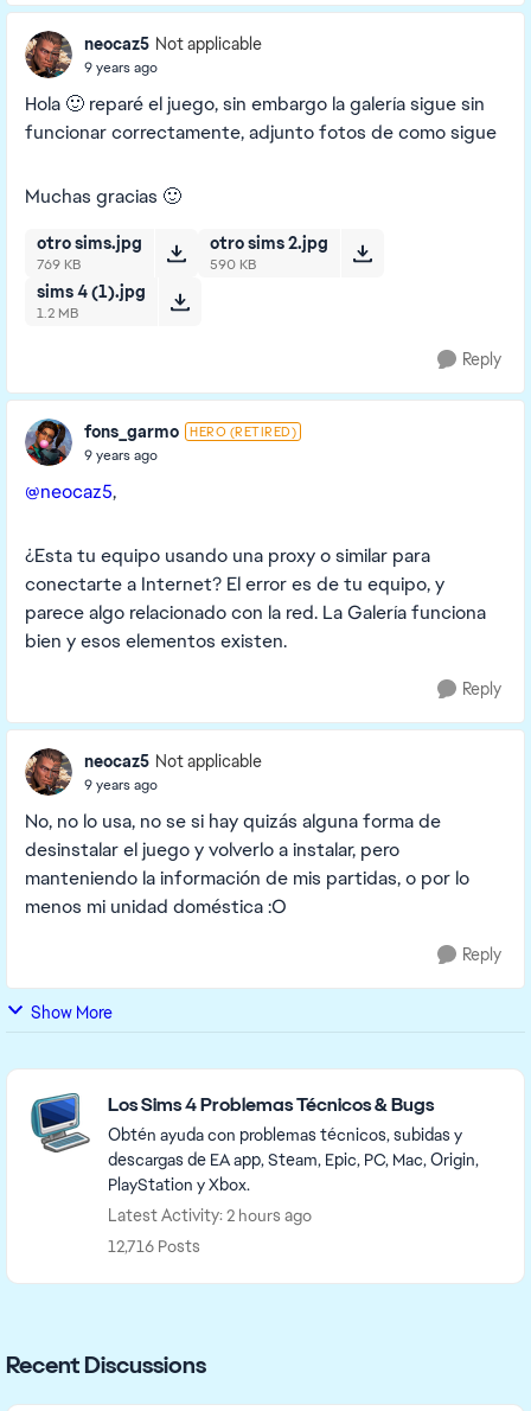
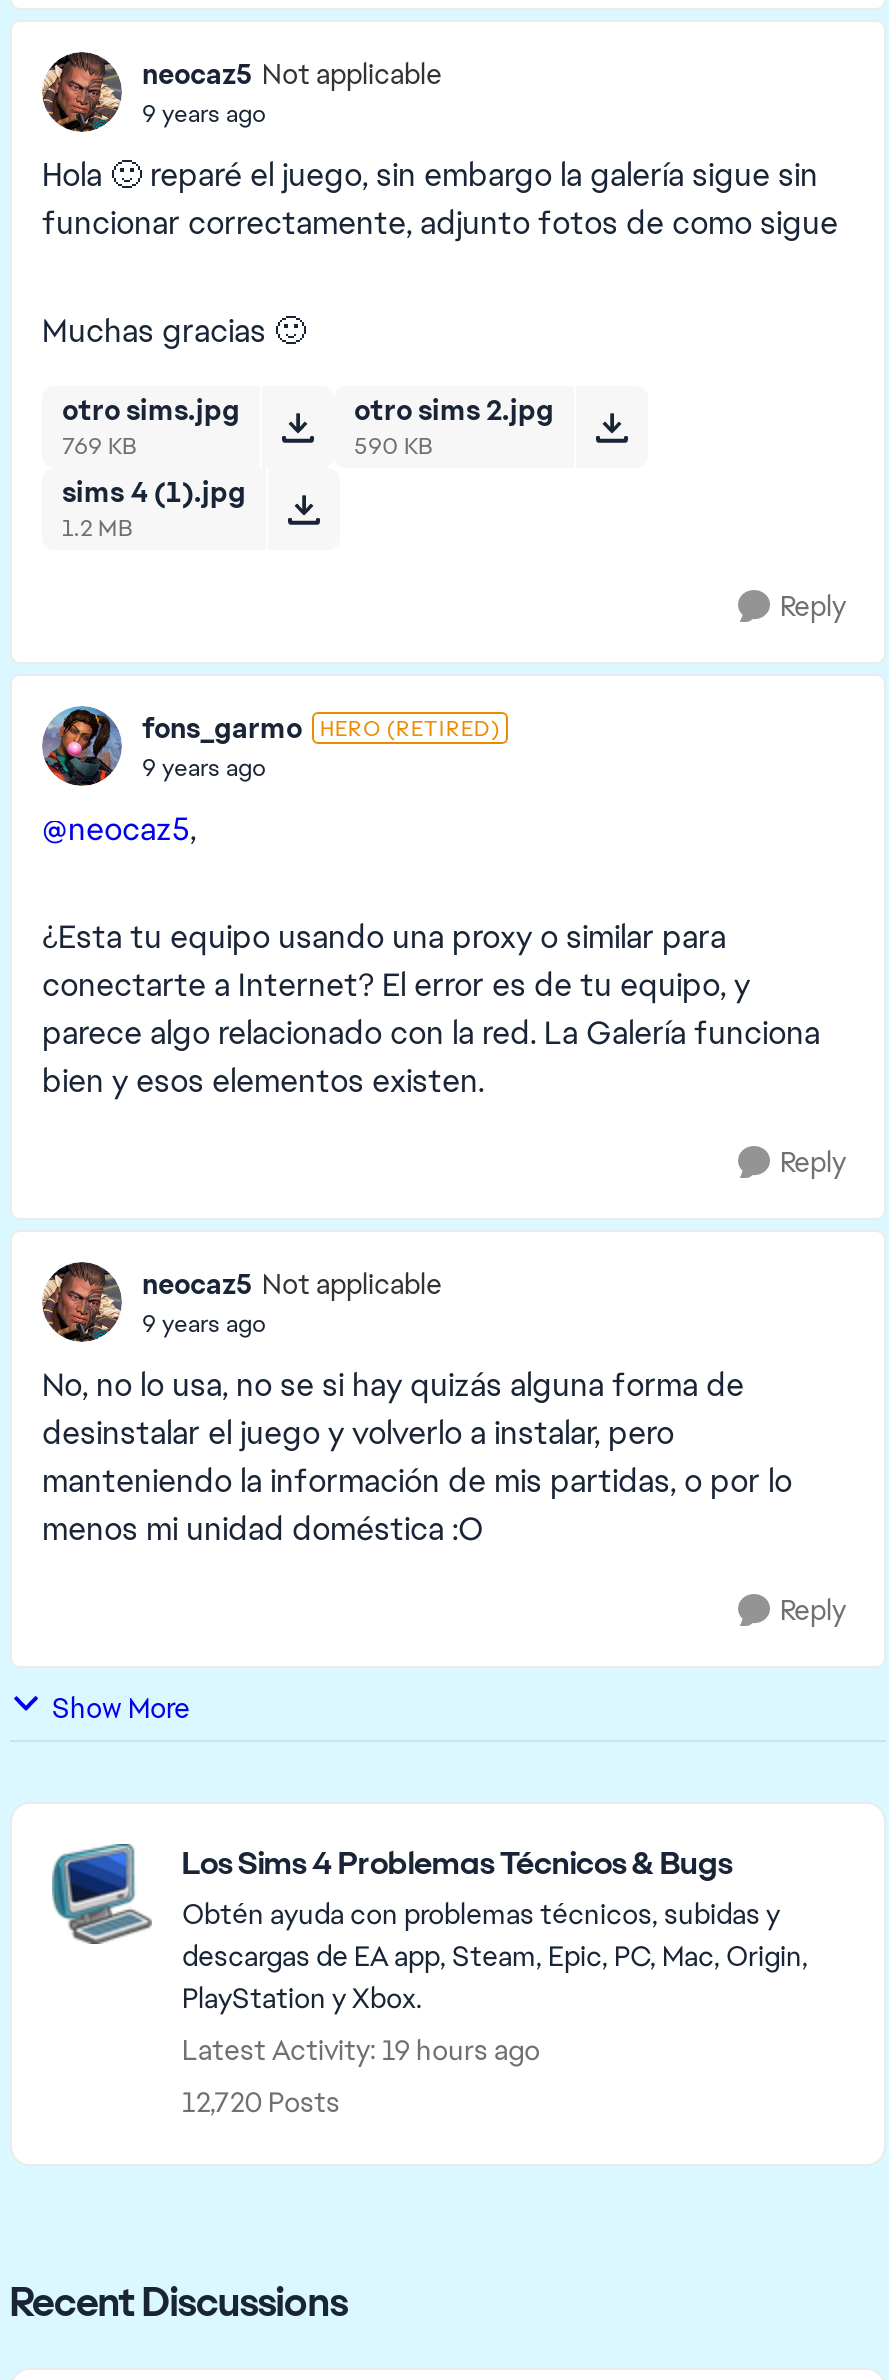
[108,1205,312,1226] Latest Activity: 2 hours ago -> [182,2032,540,2068] Latest Activity: 19 hours ago
[108,1236,200,1257] 12,716 Posts -> [182,2084,340,2120] 12,720 Posts

